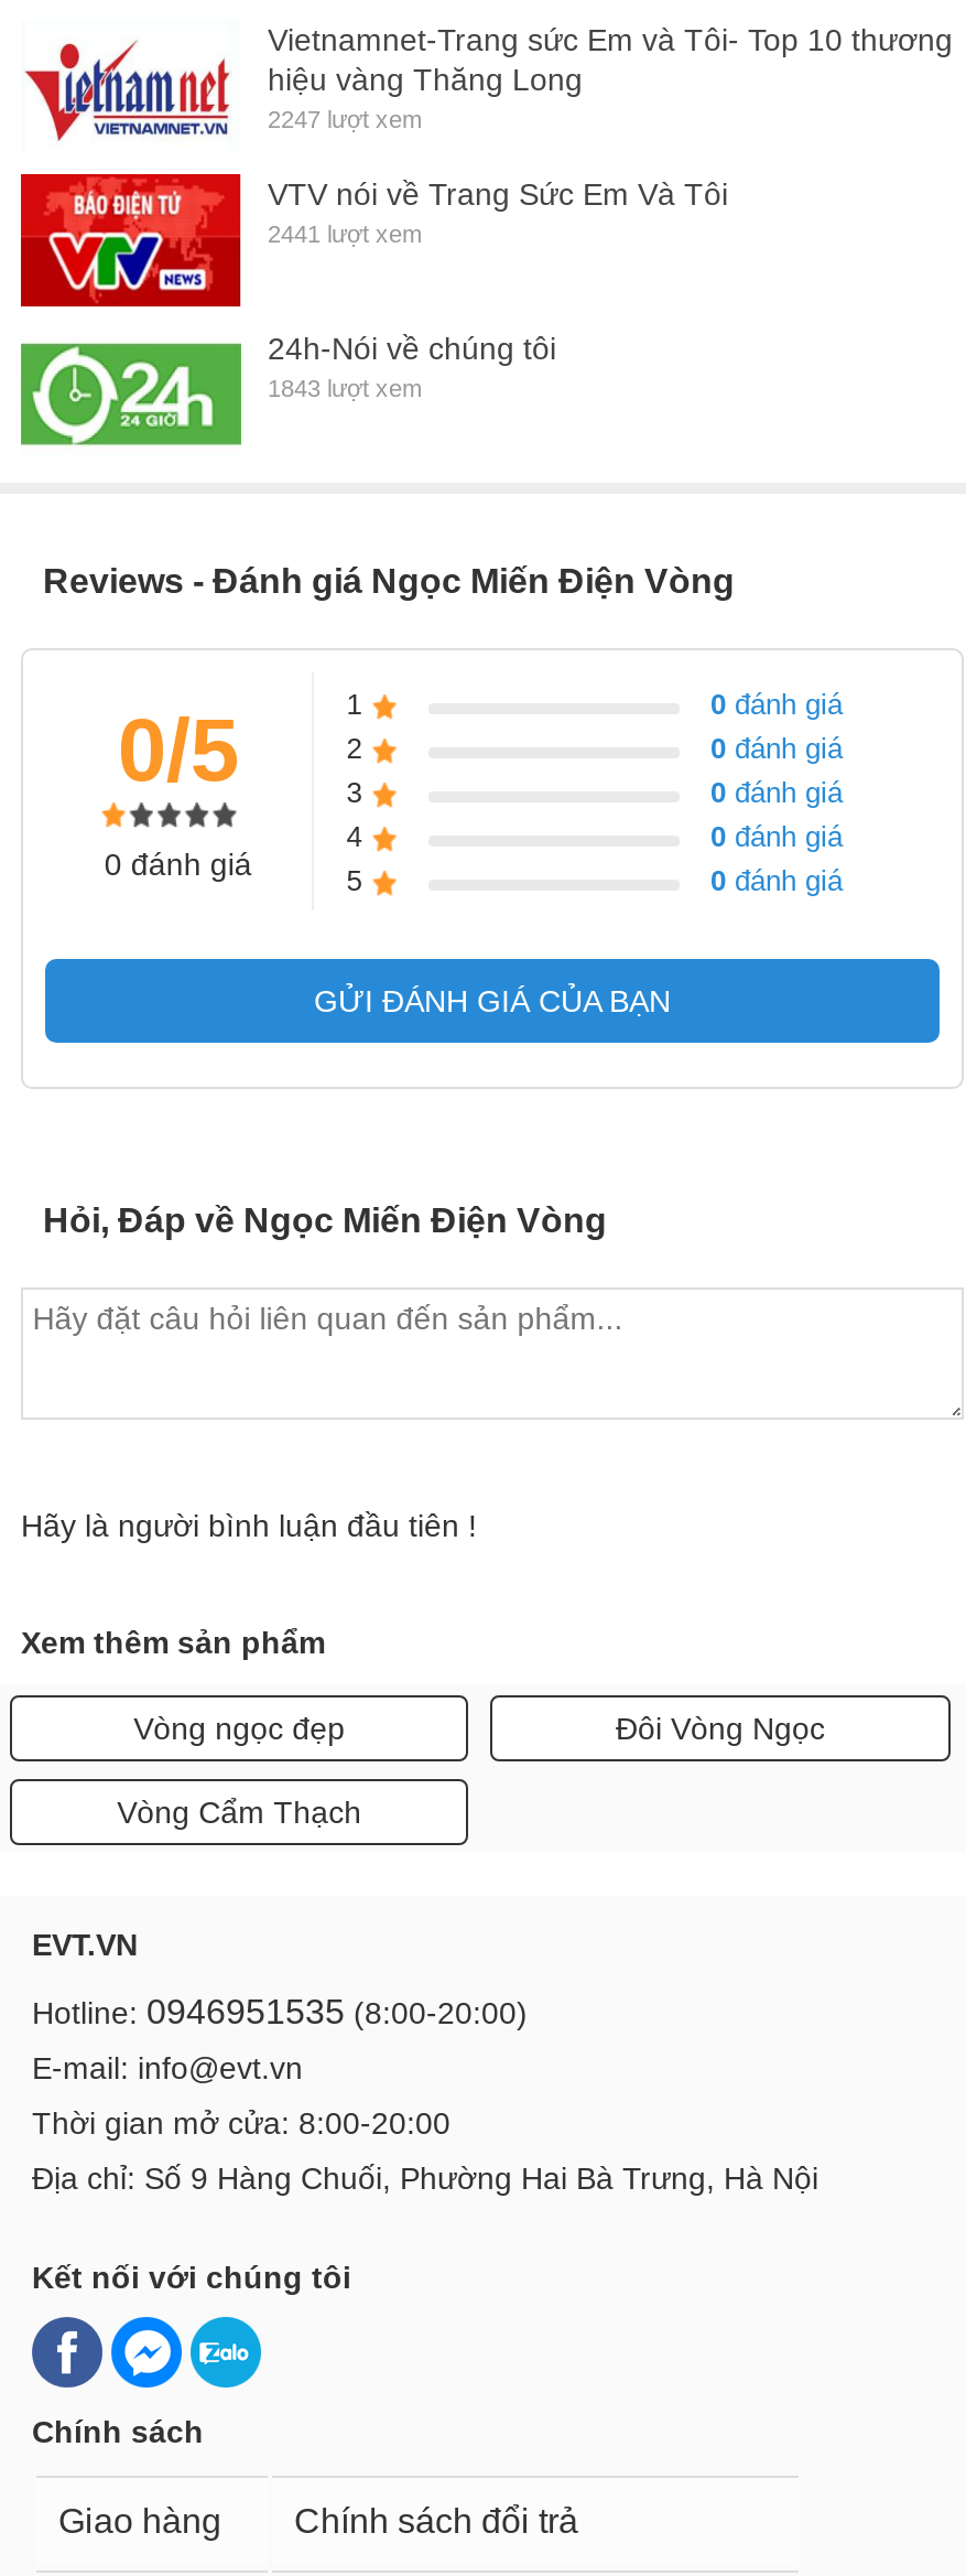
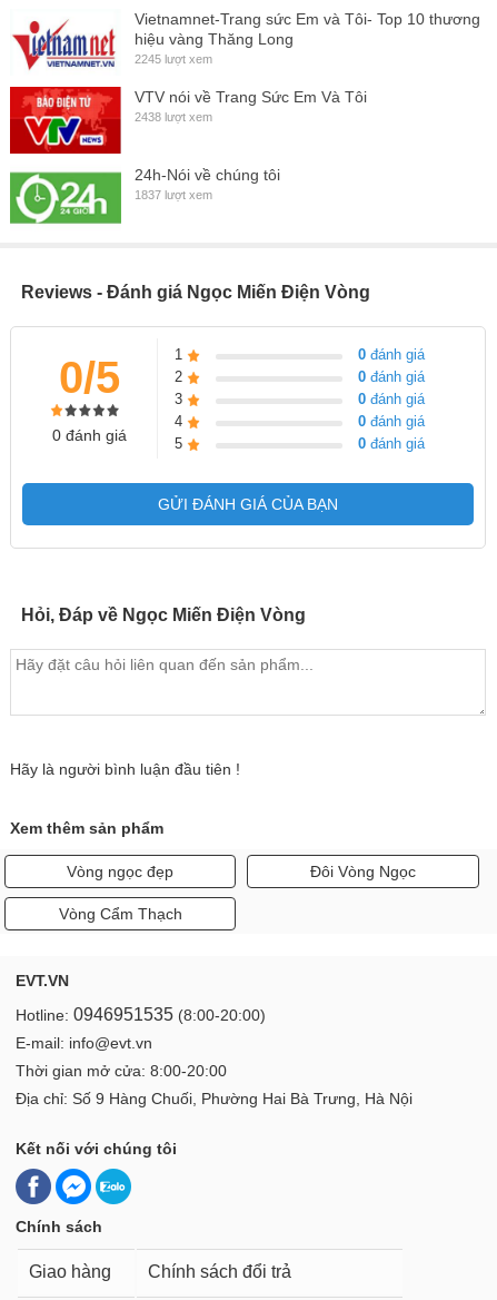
[268,106,422,132] 2247 lượt xem -> [135,52,212,66] 2245 lượt xem
[268,221,422,247] 2441 lượt xem -> [135,110,212,124] 2438 lượt xem
[268,375,422,401] 1843 lượt xem -> [135,188,212,202] 1837 lượt xem

